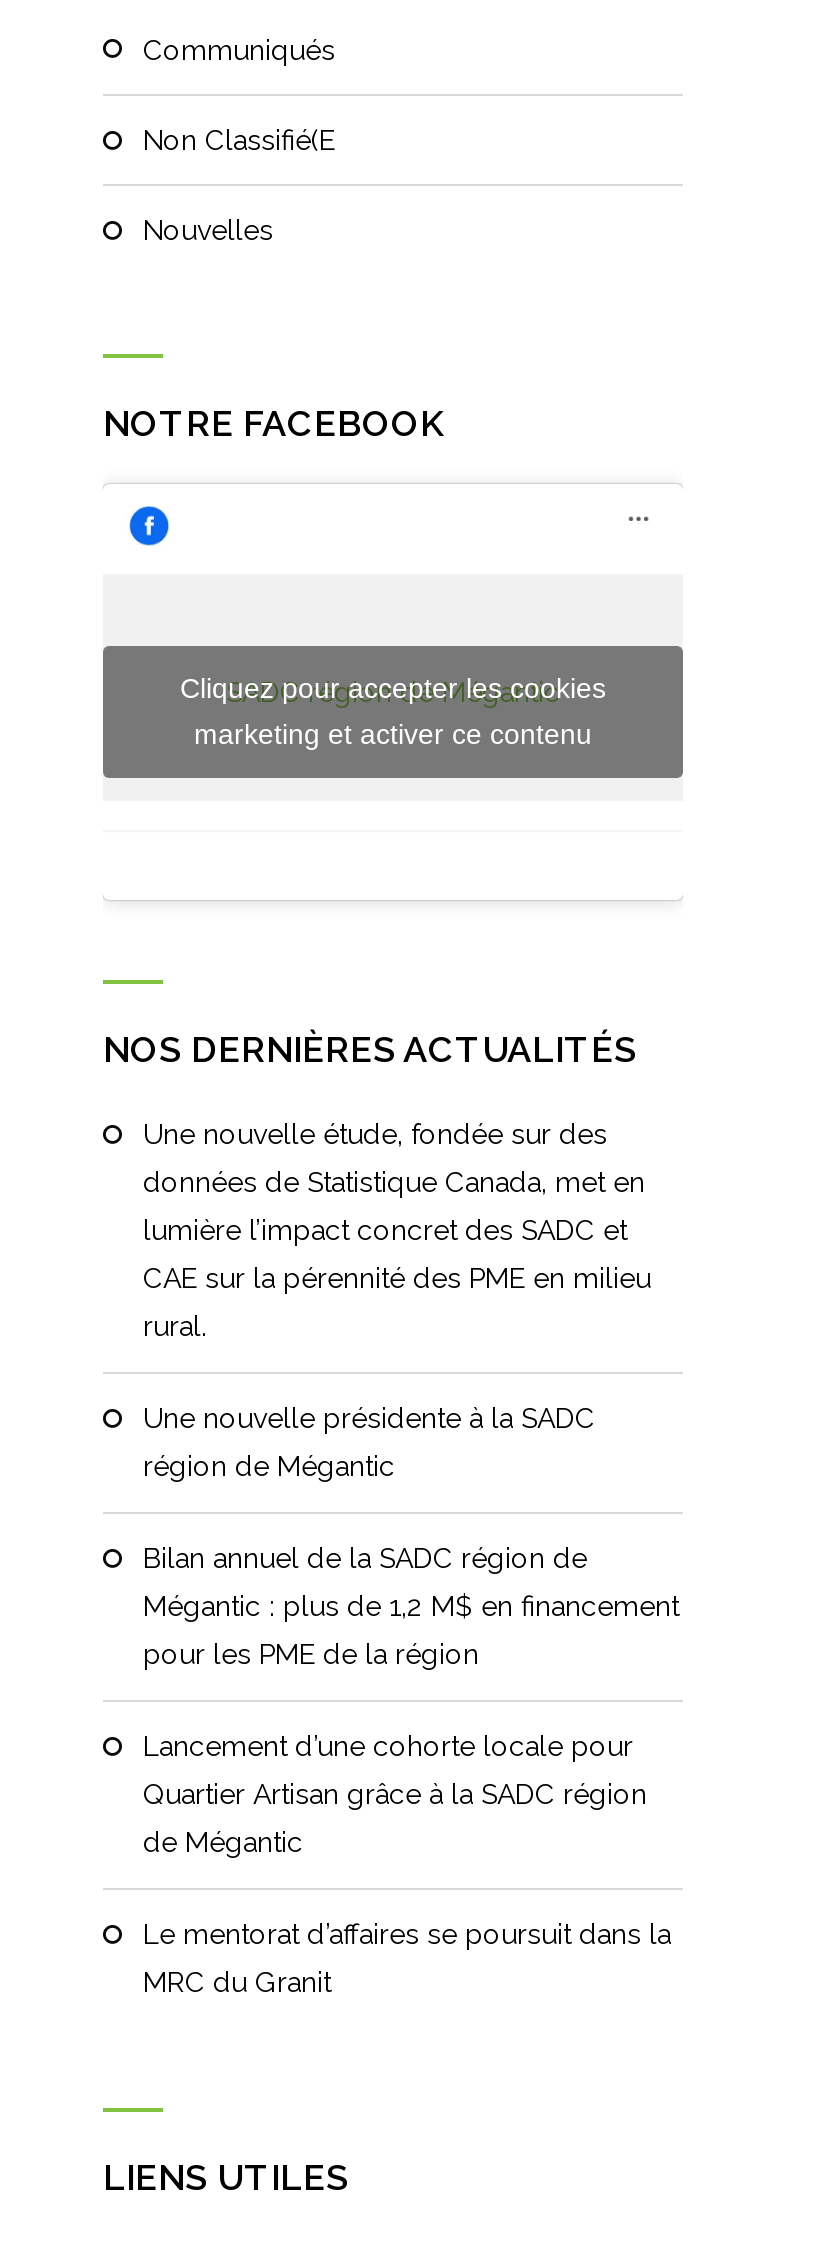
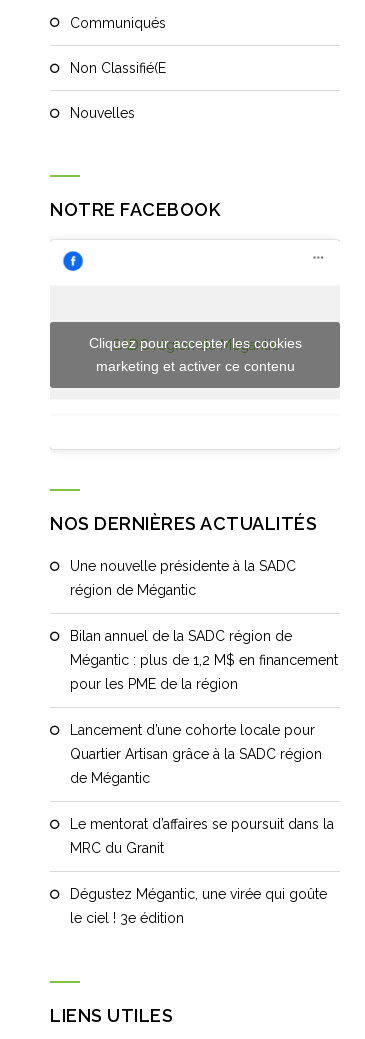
[143,1118,651,1342] Une nouvelle étude, fondée sur des | données de Statistique Canada, met en | lumière l’impact concret des SADC et | CAE sur la pérennité des PME en milieu | rural. -> none
moved [143,1402,679,1998] -> [70,558,338,856]: Une nouvelle présidente à la SADC | région de Mégantic | Bilan annuel de la SADC région de | ... | Le mentorat d’affaires se poursuit dans la | MRC du Granit
none -> [70,886,327,926] Dégustez Mégantic, une virée qui goûte | le ciel ! 3e édition

